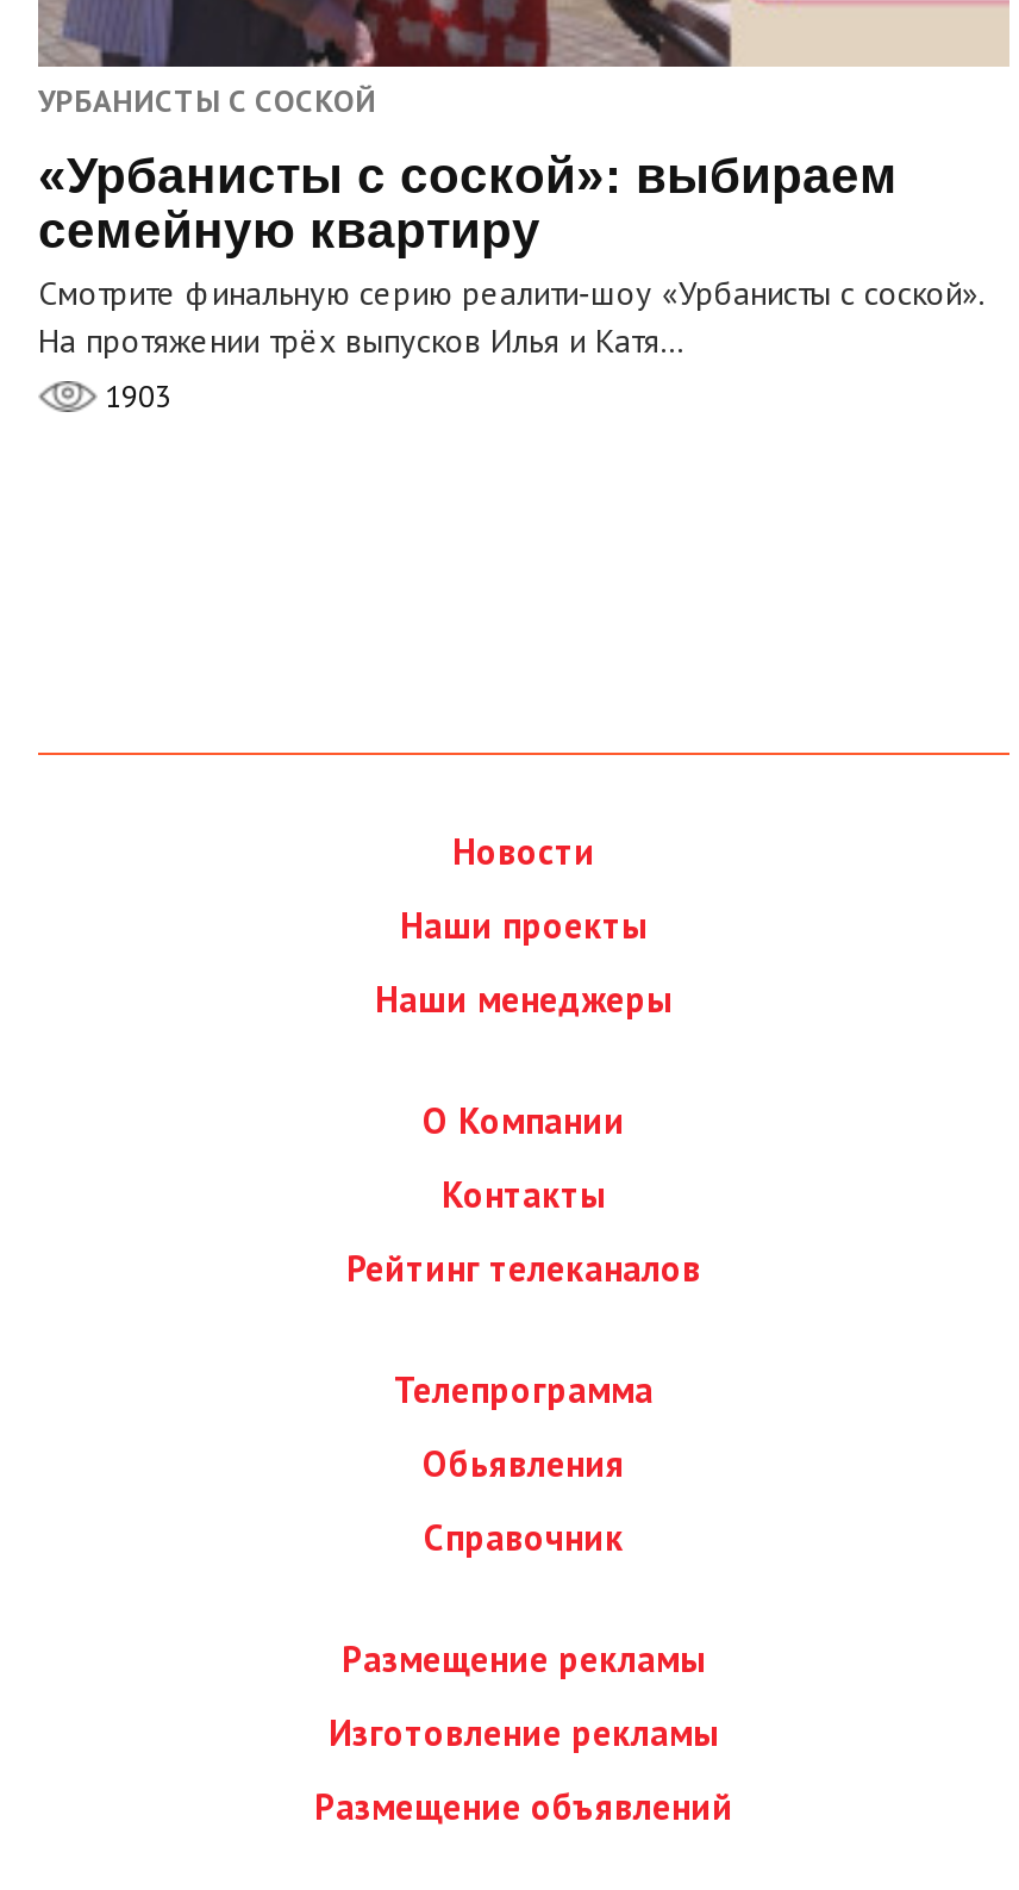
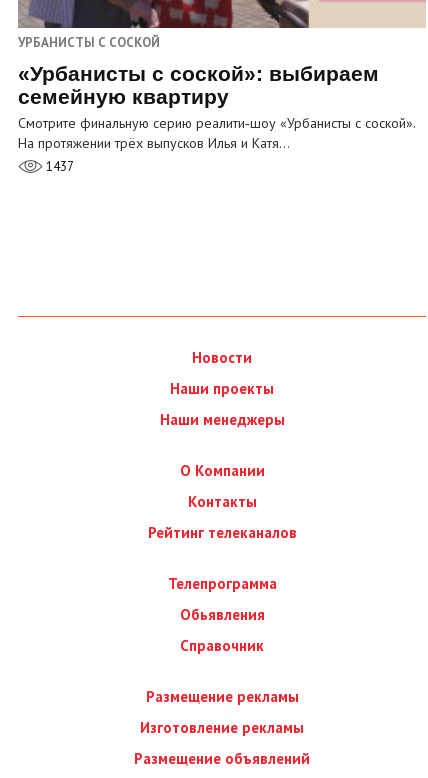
[98,377,171,417] 1903 -> [43,158,74,175] 1437

